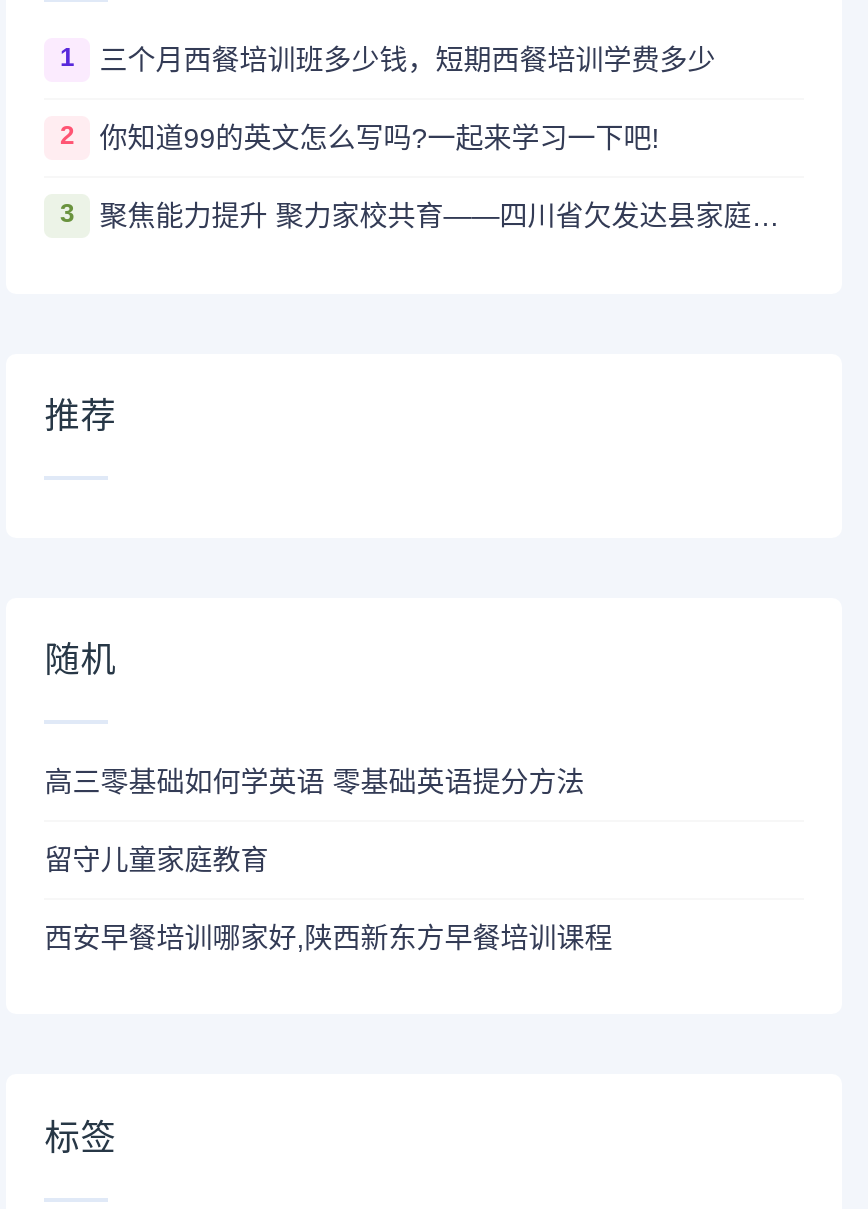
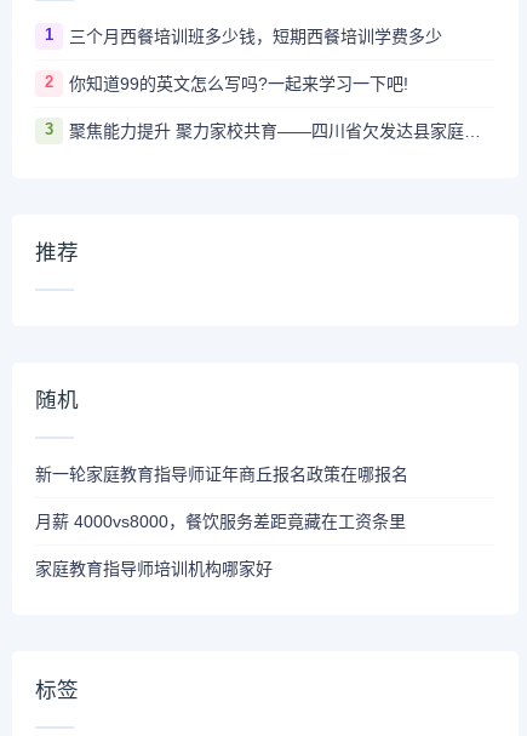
[44,766,584,798] 高三零基础如何学英语 零基础英语提分方法 -> [35,465,409,484] 新一轮家庭教育指导师证年商丘报名政策在哪报名
[44,844,268,876] 留守儿童家庭教育 -> [35,512,406,531] 月薪 4000vs8000，餐饮服务差距竟藏在工资条里
[44,922,612,954] 西安早餐培训哪家好,陕西新东方早餐培训课程 -> [35,559,273,578] 家庭教育指导师培训机构哪家好

